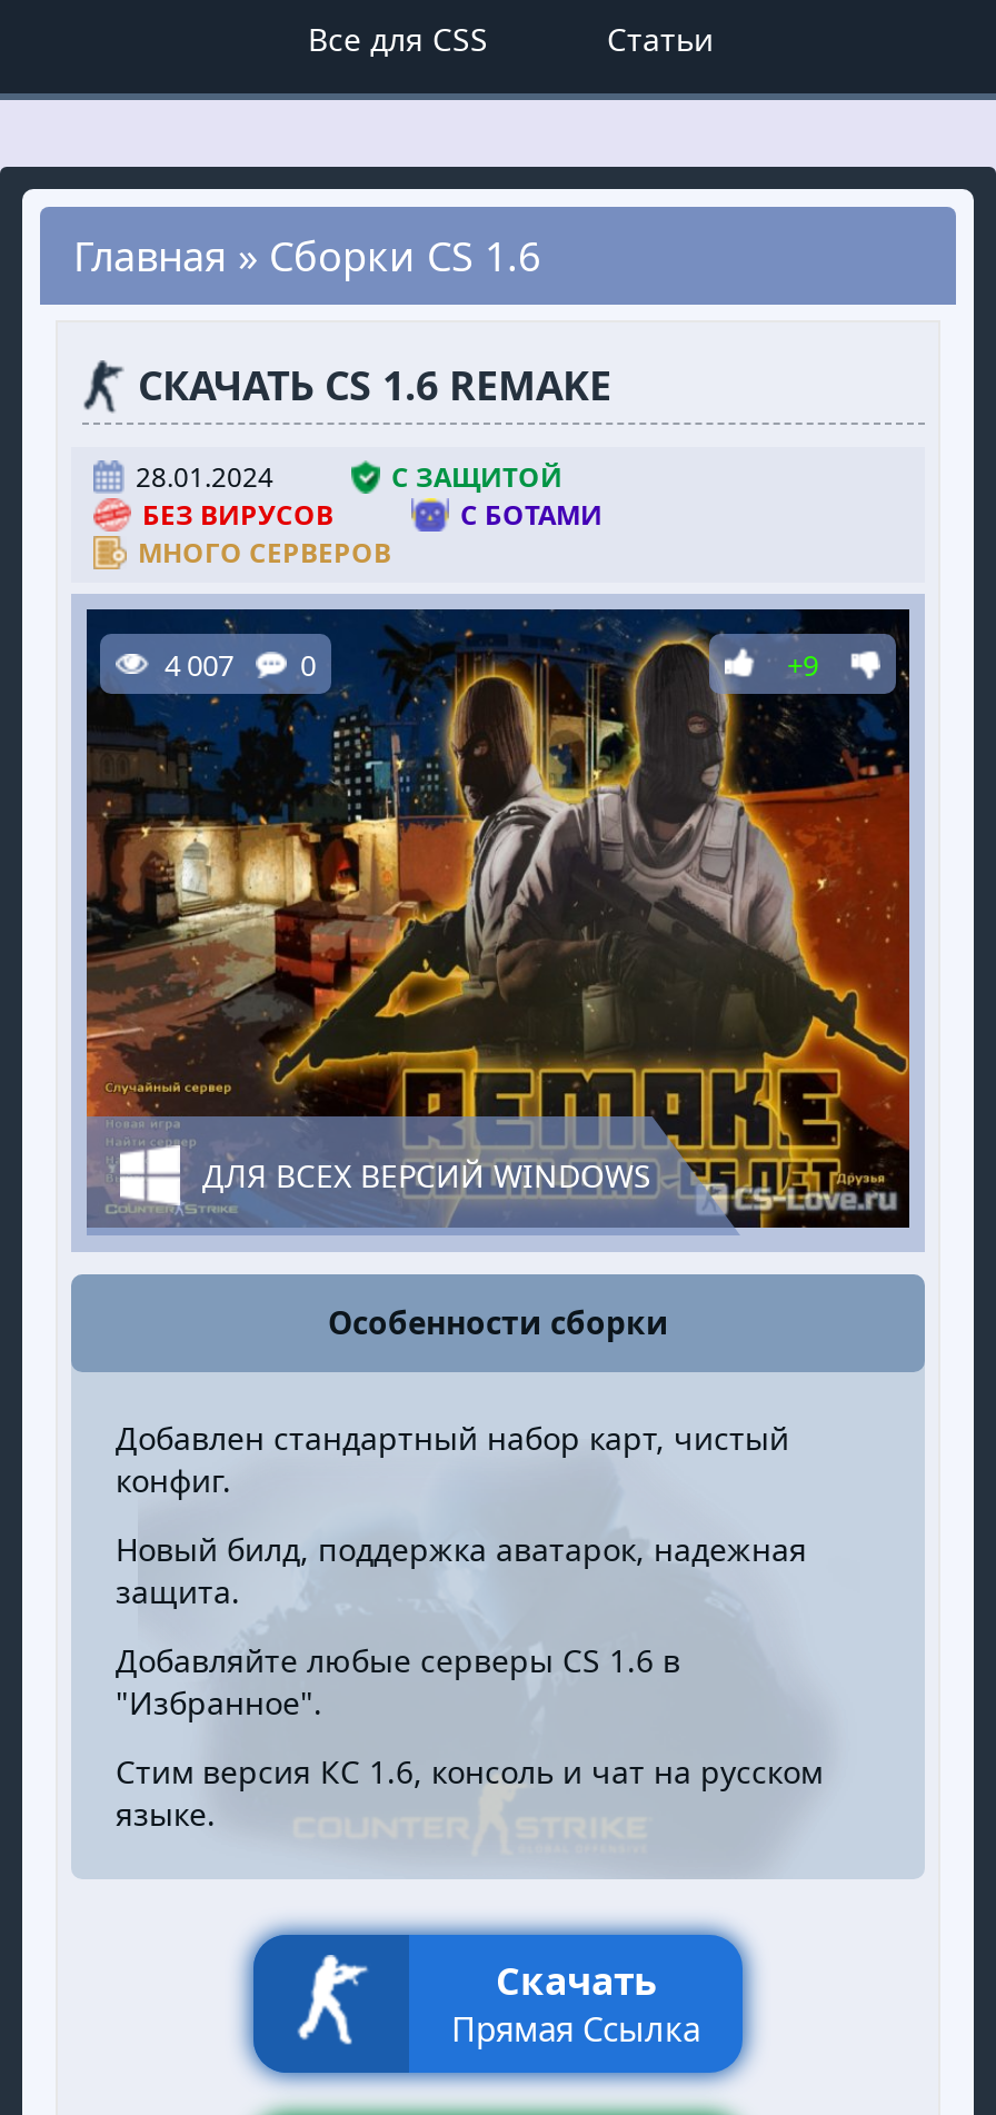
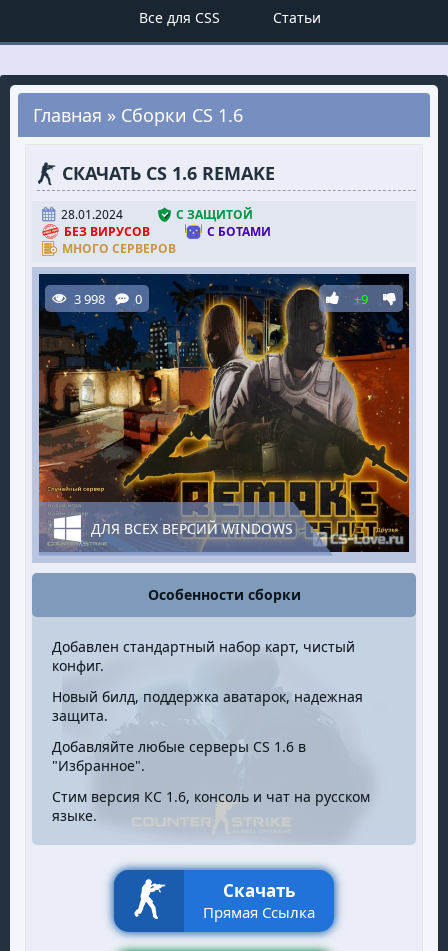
[165,644,316,684] 4 007 0 -> [74,289,142,307] 3 998 0

